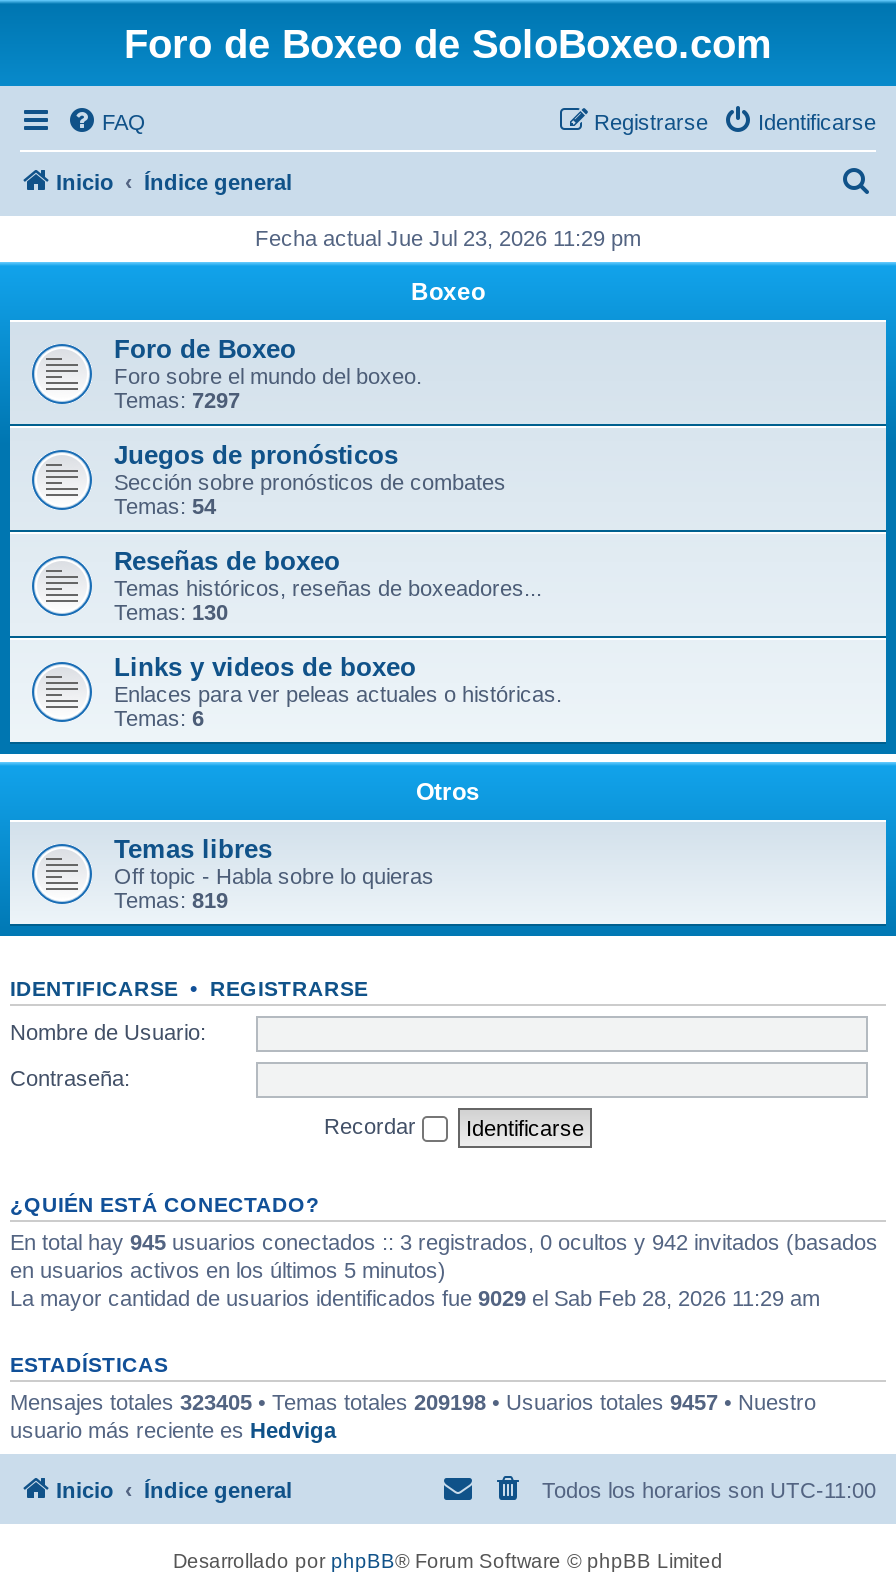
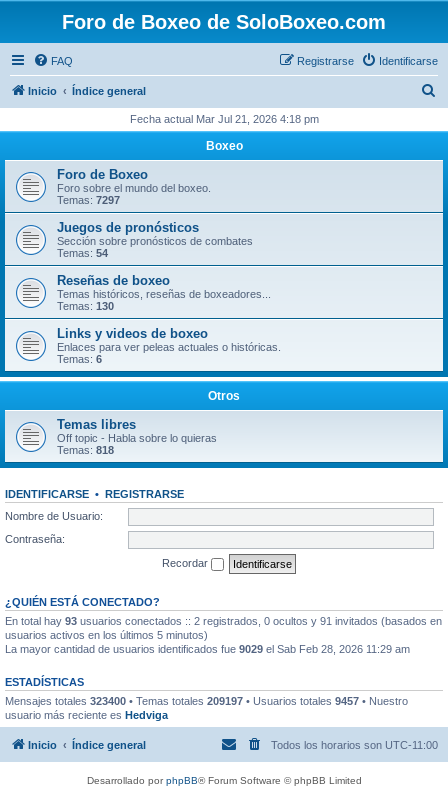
[255,226,641,250] Fecha actual Jue Jul 23, 2026 11:29 pm -> [129,113,318,125] Fecha actual Mar Jul 21, 2026 4:18 pm
[114,888,228,912] Temas: 819 -> [57,444,114,456] Temas: 818
[10,1229,878,1281] En total hay 945 usuarios conectados :: 3 registrados, 0 ocultos y 942 invitados (basados | en usuarios activos en los últimos 5 minutos) -> [5,614,442,640] En total hay 93 usuarios conectados :: 2 registrados, 0 ocultos y 91 invitados (basados en | usuarios activos en los últimos 5 minutos)
[10,1389,816,1413] Mensajes totales 323405 • Temas totales 209198 • Usuarios totales 9457 • Nuestro -> [5,694,408,706] Mensajes totales 323400 • Temas totales 209197 • Usuarios totales 9457 • Nuestro

